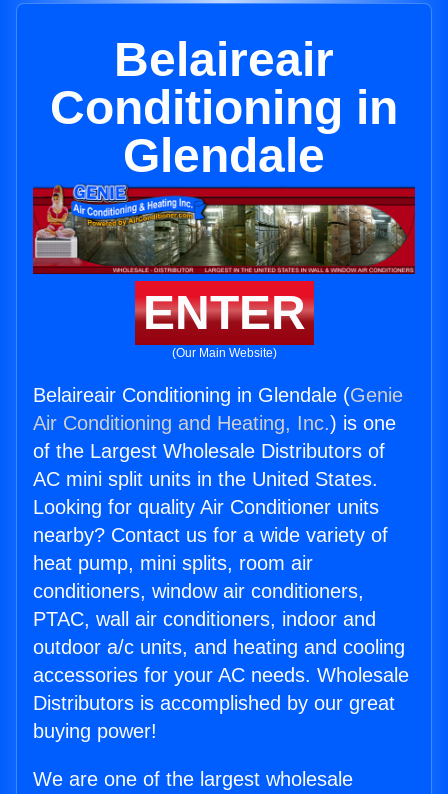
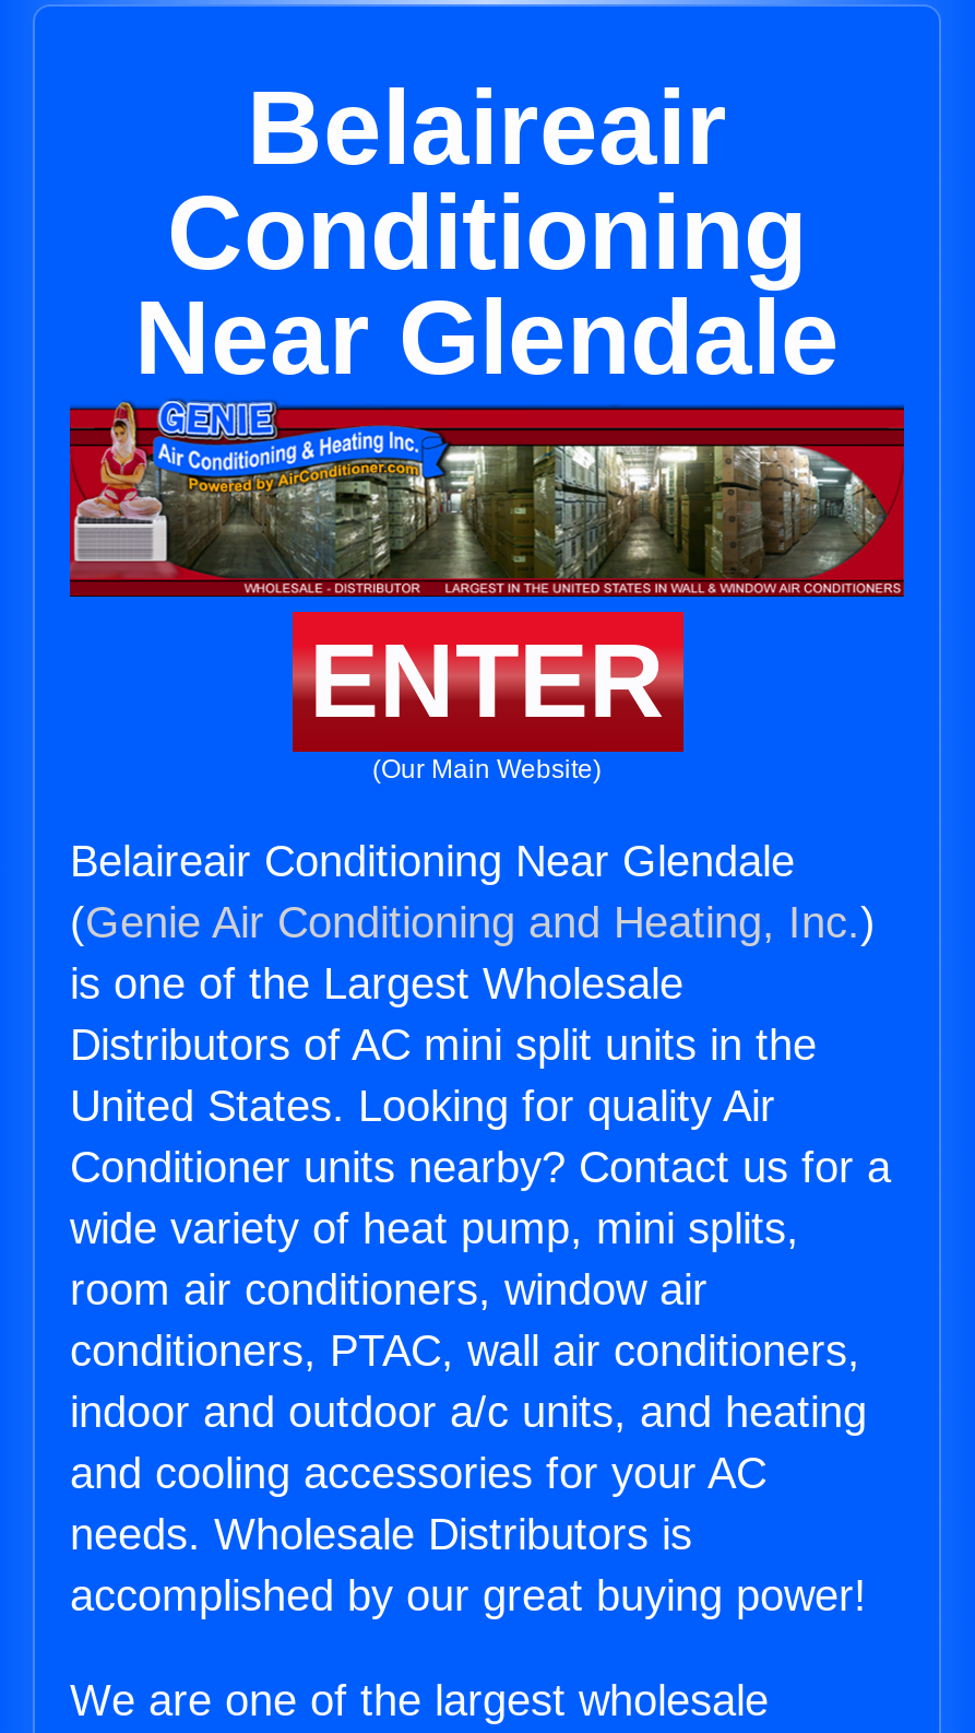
[50,81,398,182] Conditioning in | Glendale -> [134,175,840,396] Conditioning | Near Glendale
[33,384,409,742] Belaireair Conditioning in Glendale (Genie | Air Conditioning and Heating, Inc.) is one | of the Largest Wholesale Distributors of | AC mini split units in the United States. | Looking for quality Air Conditioner units | nearby? Contact us for a wide variety of | heat pump, mini splits, room air | conditioners, window air conditioners, | PTAC, wall air conditioners, indoor and | outdoor a/c units, and heating and cooling | accessories for your AC needs. Wholesale | Distributors is accomplished by our great | buying power! -> [70,837,891,1620] Belaireair Conditioning Near Glendale | (Genie Air Conditioning and Heating, Inc.) | is one of the Largest Wholesale | Distributors of AC mini split units in the | United States. Looking for quality Air | Conditioner units nearby? Contact us for a | wide variety of heat pump, mini splits, | room air conditioners, window air | conditioners, PTAC, wall air conditioners, | indoor and outdoor a/c units, and heating | and cooling accessories for your AC | needs. Wholesale Distributors is | accomplished by our great buying power!

